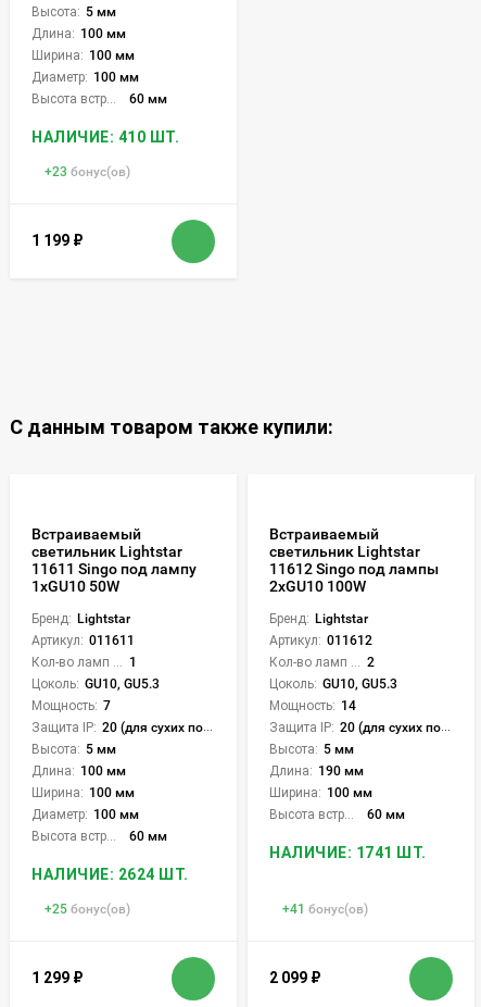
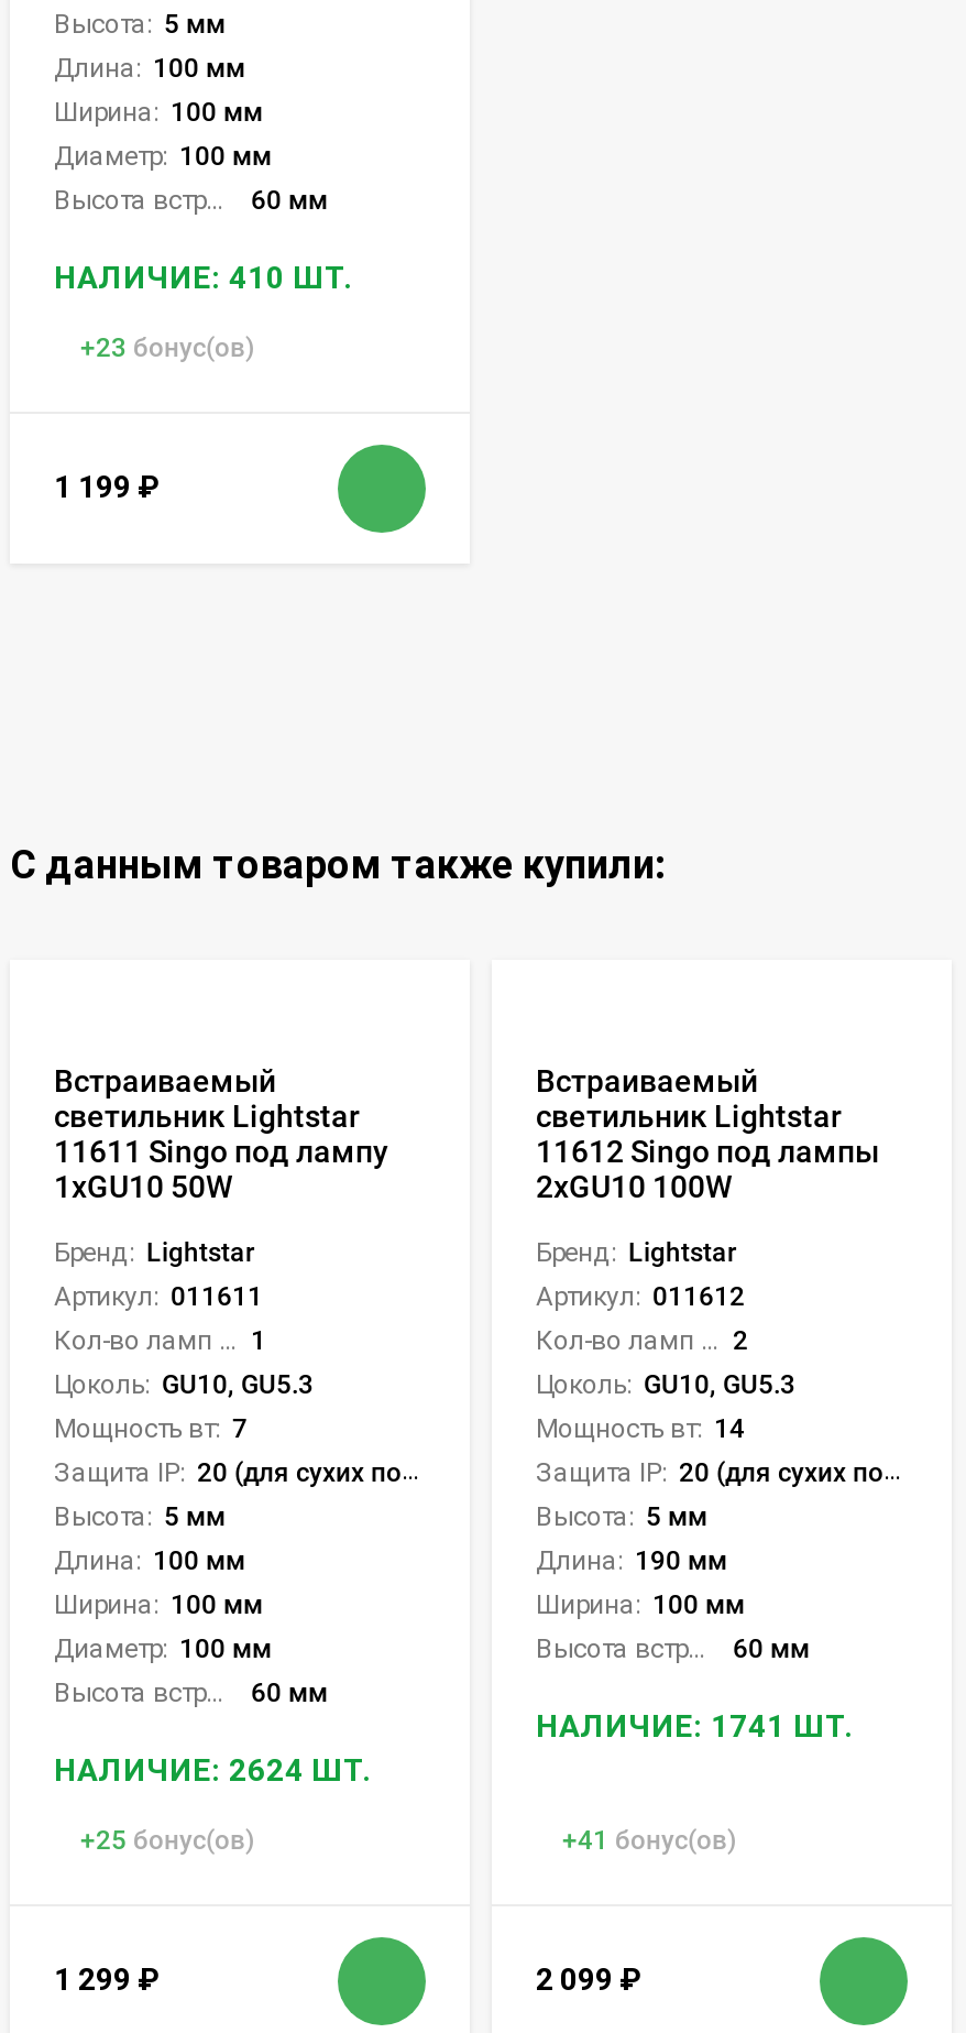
[31,698,111,713] Мощность: 7 -> [54,1413,248,1444] Мощность вт: 7
[269,698,356,713] Мощность: 14 -> [536,1413,745,1444] Мощность вт: 14

